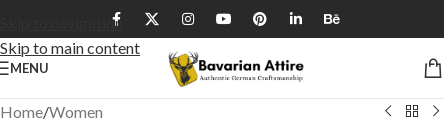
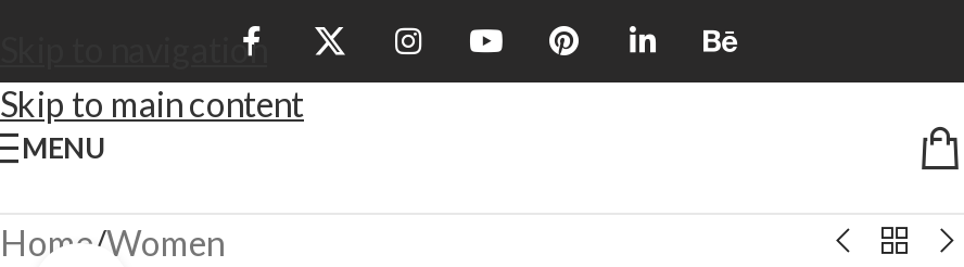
[168,52,305,88] [image] -> none

